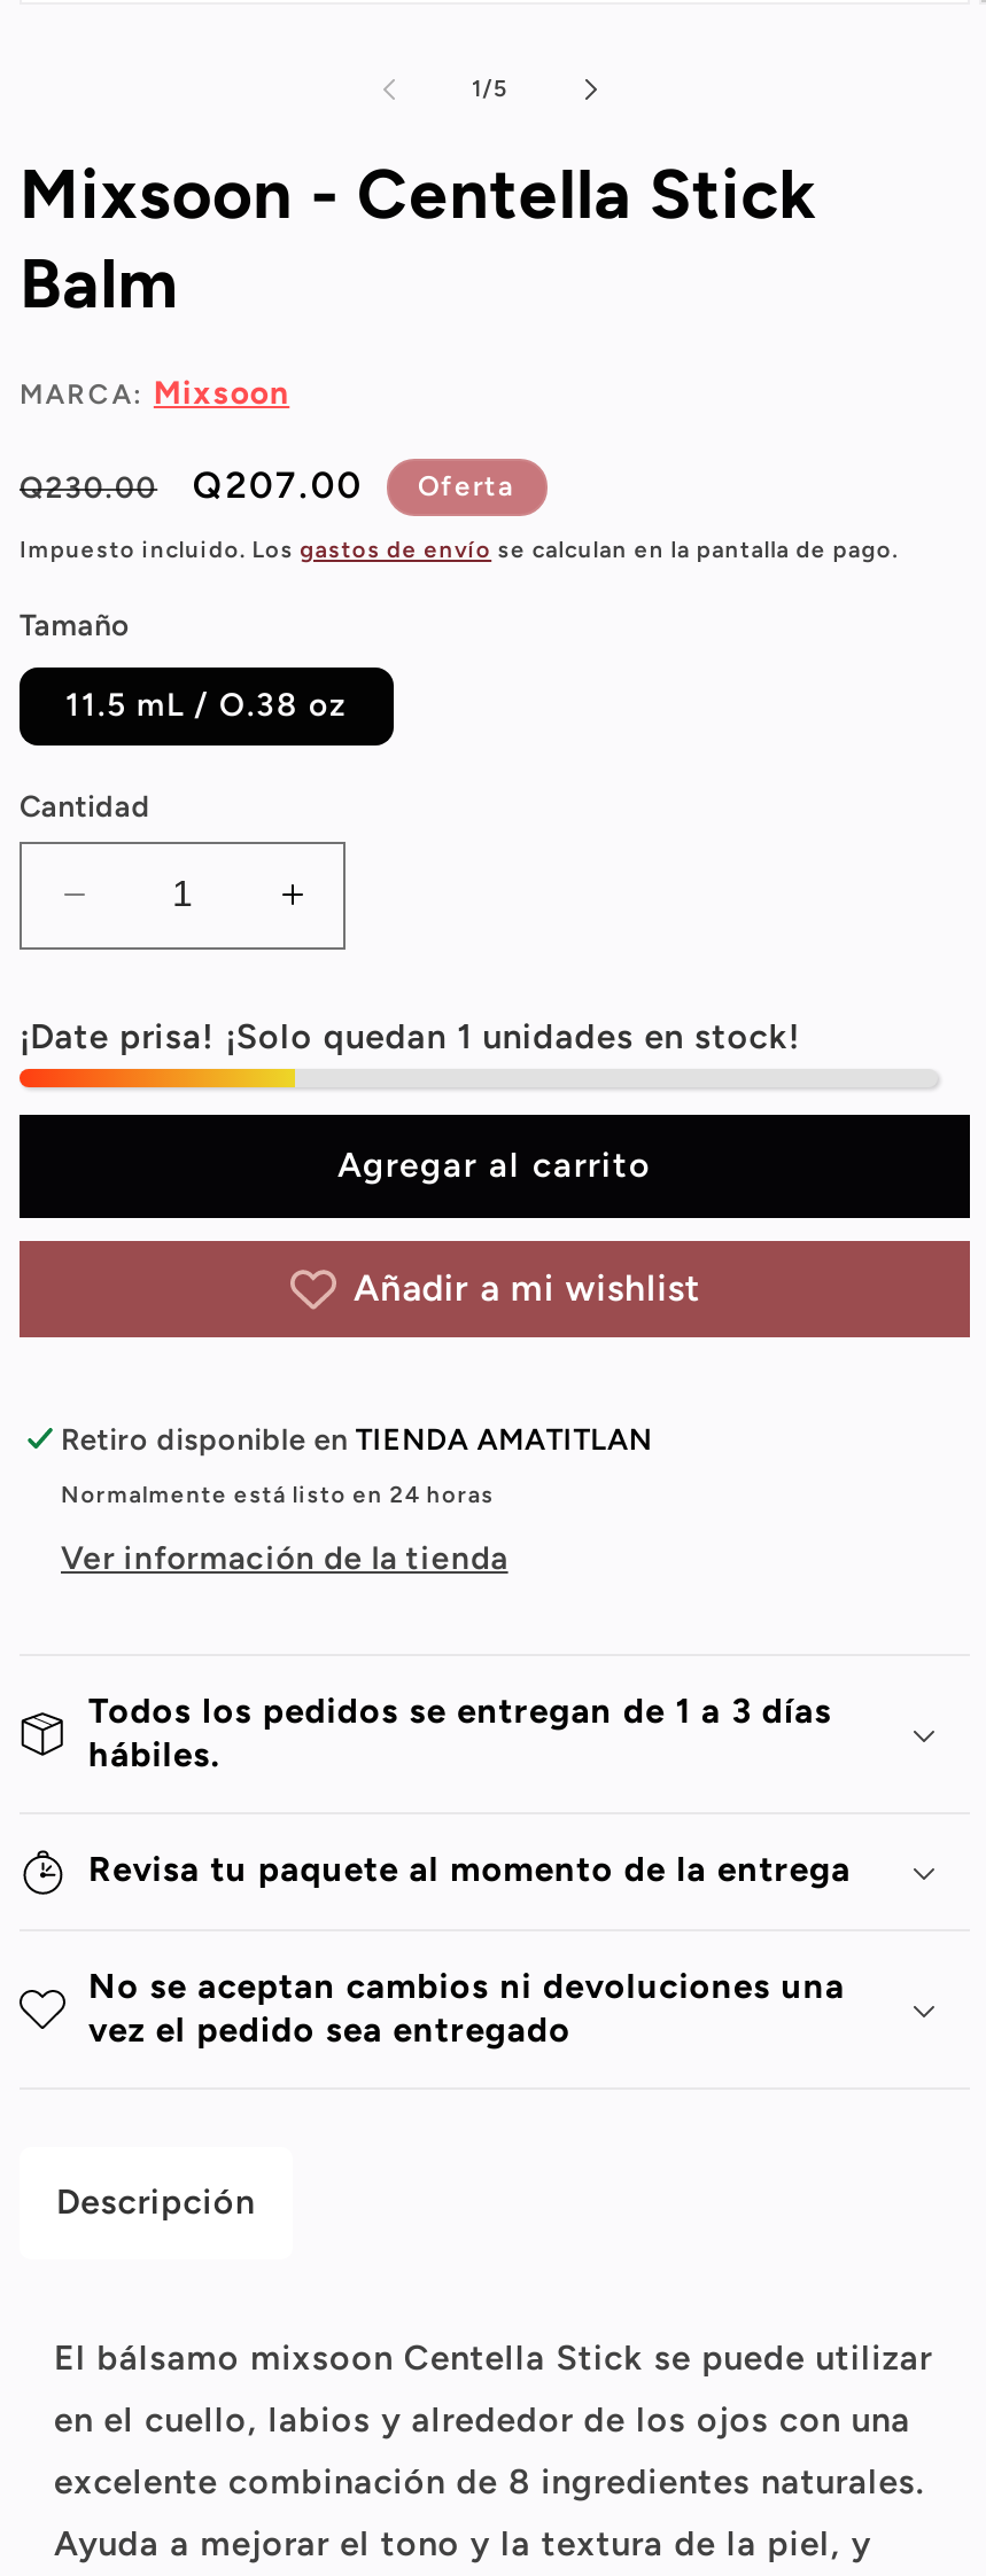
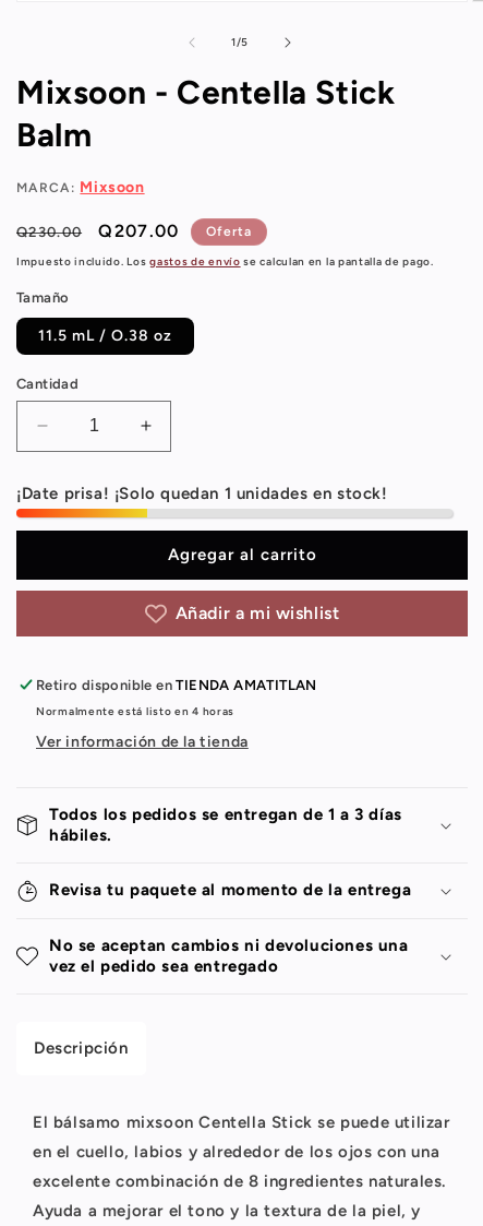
[61,1480,494,1509] Normalmente está listo en 24 horas -> [36,704,235,718] Normalmente está listo en 4 horas

